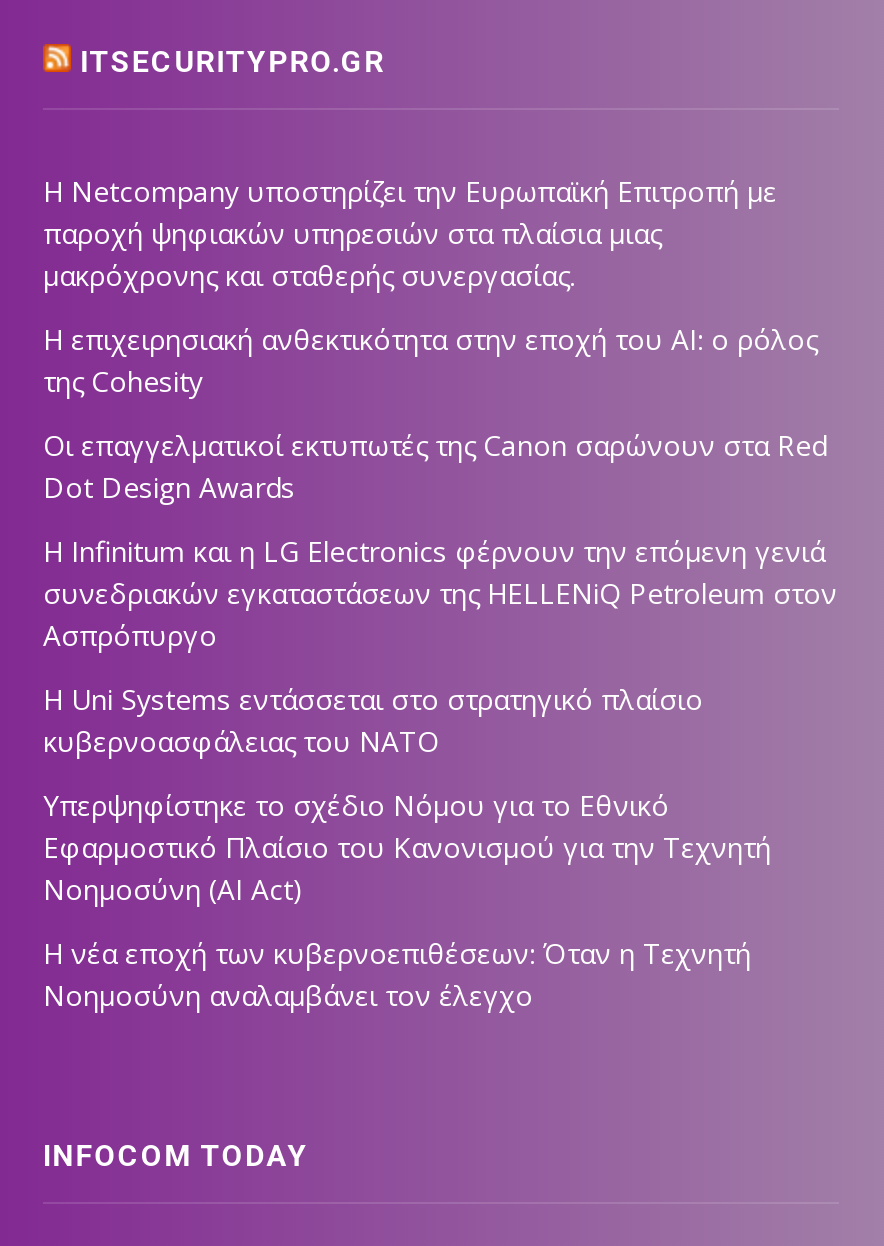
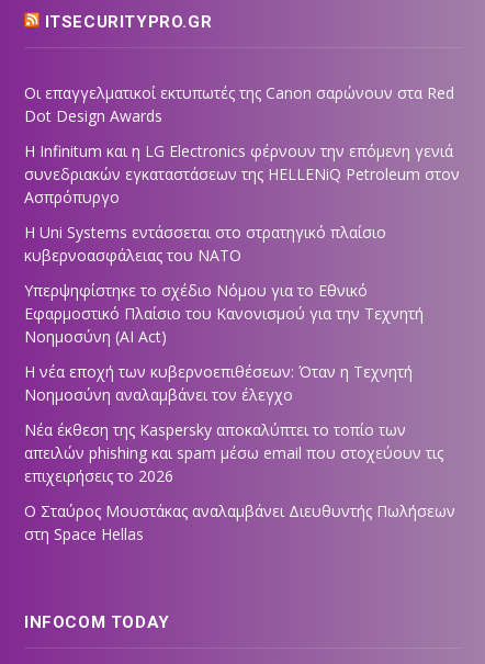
[43,172,817,400] Η Netcompany υποστηρίζει την Ευρωπαϊκή Επιτροπή με | παροχή ψηφιακών υπηρεσιών στα πλαίσια μιας | μακρόχρονης και σταθερής συνεργασίας. | Η επιχειρησιακή ανθεκτικότητα στην εποχή του ΑΙ: ο ρόλος | της Cohesity -> none
moved [43,426,837,1014] -> [24,82,460,405]: Οι επαγγελματικοί εκτυπωτές της Canon σαρώνουν στα Red | Dot Design Awards | Η Infinitum και η LG Electronics φέρνουν την επόμενη γενιά | ... | Η νέα εποχή των κυβερνοεπιθέσεων: Όταν η Τεχνητή | Νοημοσύνη αναλαμβάνει τον έλεγχο
none -> [24,419,455,544] Νέα έκθεση της Kaspersky αποκαλύπτει το τοπίο των | απειλών phishing και spam μέσω email που στοχεύουν τις | επιχειρήσεις το 2026 | Ο Σταύρος Μουστάκας αναλαμβάνει Διευθυντής Πωλήσεων | στη Space Hellas

